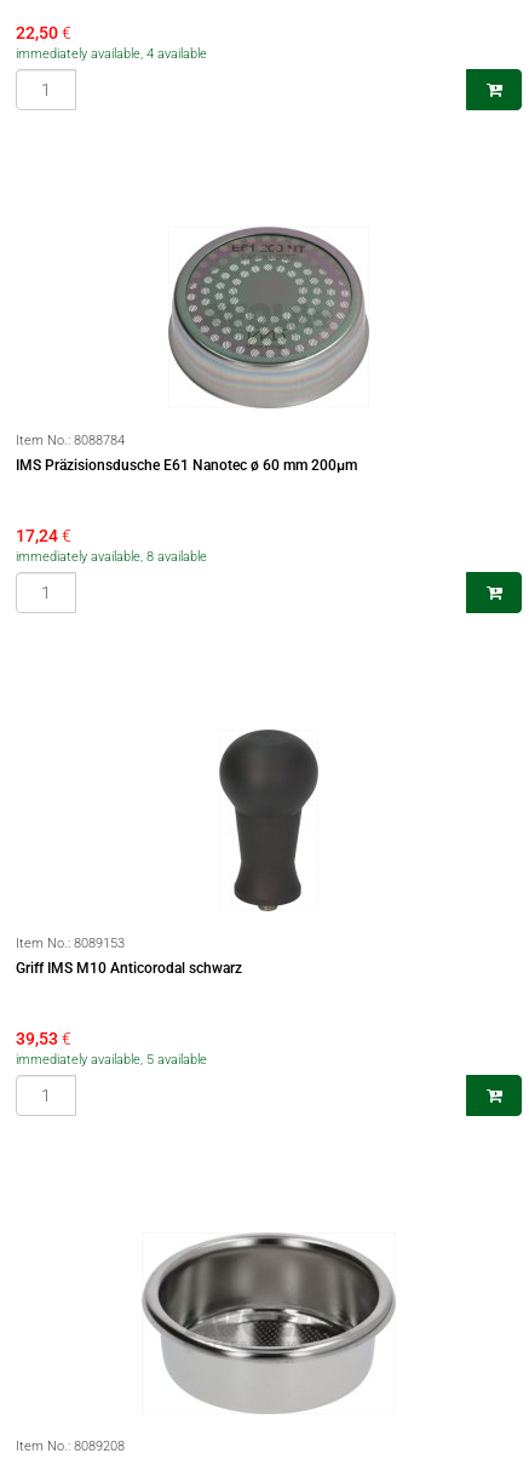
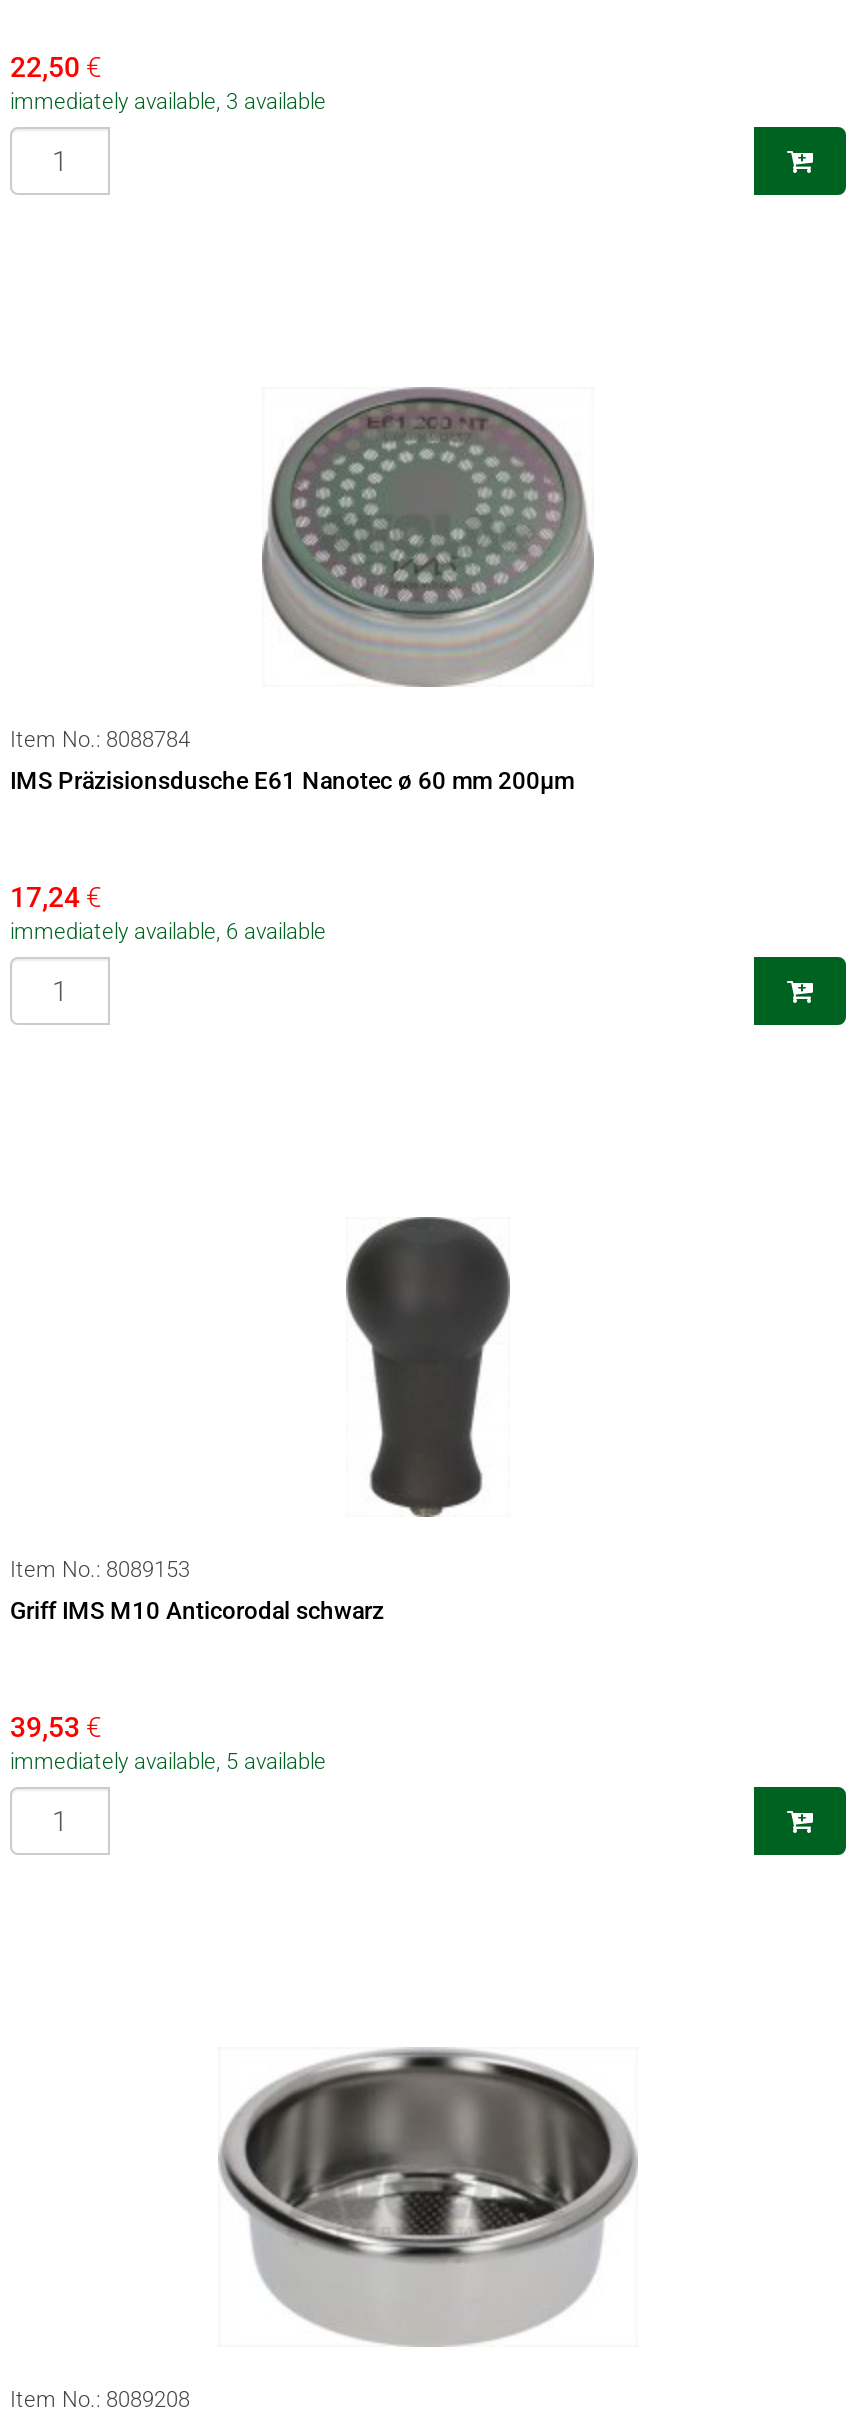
[16,46,207,62] immediately available, 4 available -> [10,89,326,115] immediately available, 3 available
[16,549,207,565] immediately available, 8 available -> [10,919,326,945] immediately available, 6 available

